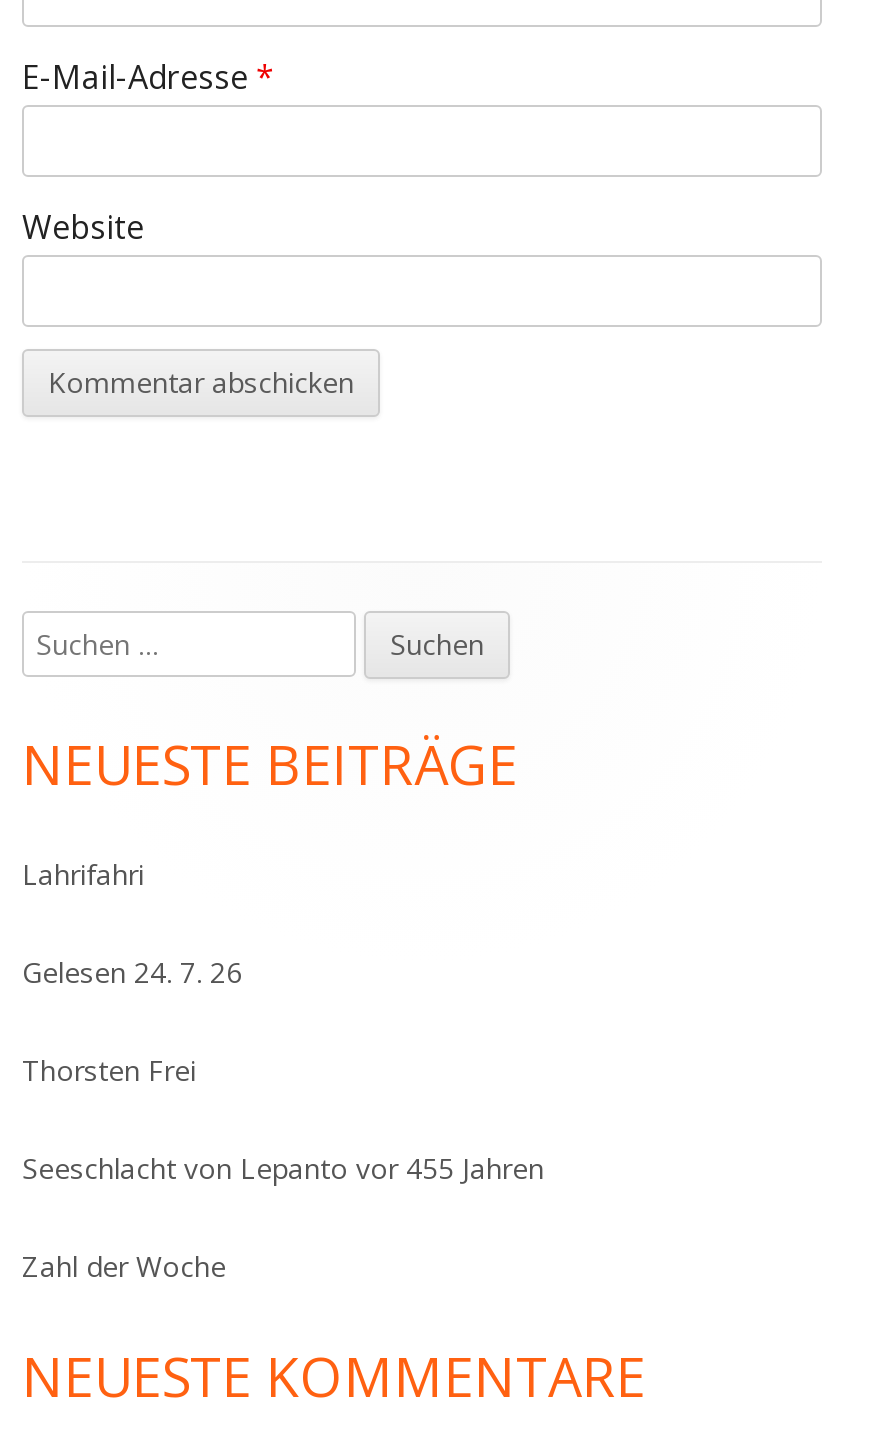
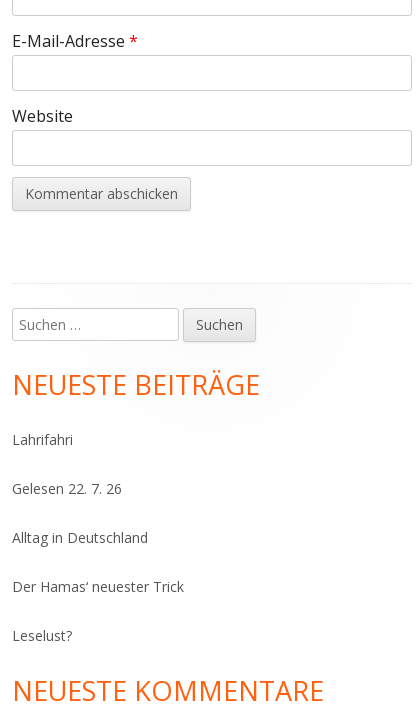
[22,953,242,991] Gelesen 24. 7. 26 -> [12,479,122,498] Gelesen 22. 7. 26
[22,1051,196,1089] Thorsten Frei -> [12,528,148,547] Alltag in Deutschland
[22,1149,544,1187] Seeschlacht von Lepanto vor 455 Jahren -> [12,577,184,596] Der Hamas‘ neuester Trick
[22,1247,226,1285] Zahl der Woche -> [12,626,72,645] Leselust?

